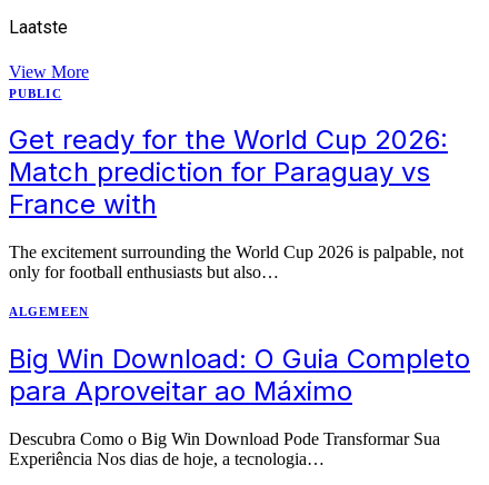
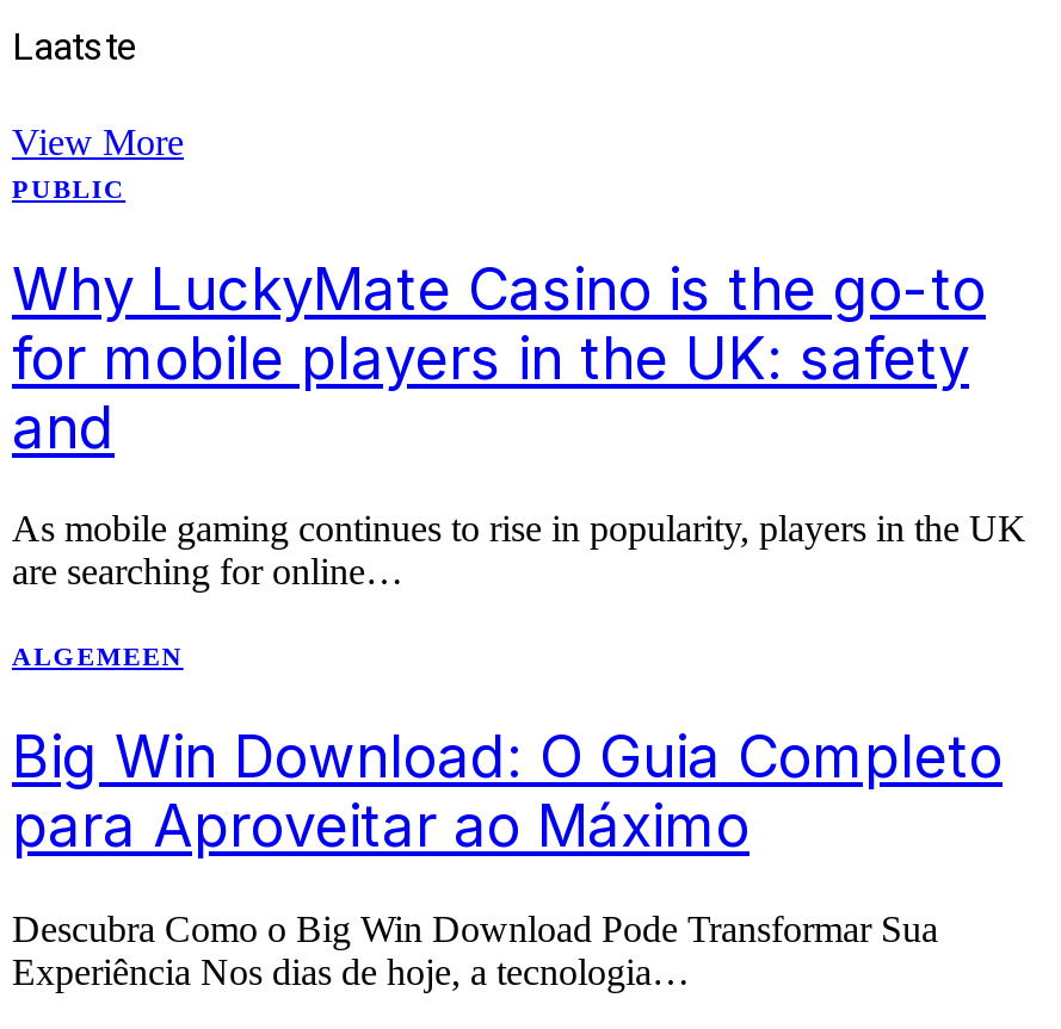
[9,124,448,221] Get ready for the World Cup 2026: | Match prediction for Paraguay vs | France with -> [12,254,986,461] Why LuckyMate Casino is the go-to | for mobile players in the UK: safety | and
[9,243,463,282] The excitement surrounding the World Cup 2026 is palpable, not | only for football enthusiasts but also… -> [12,509,1026,592] As mobile gaming continues to rise in popularity, players in the UK | are searching for online…

